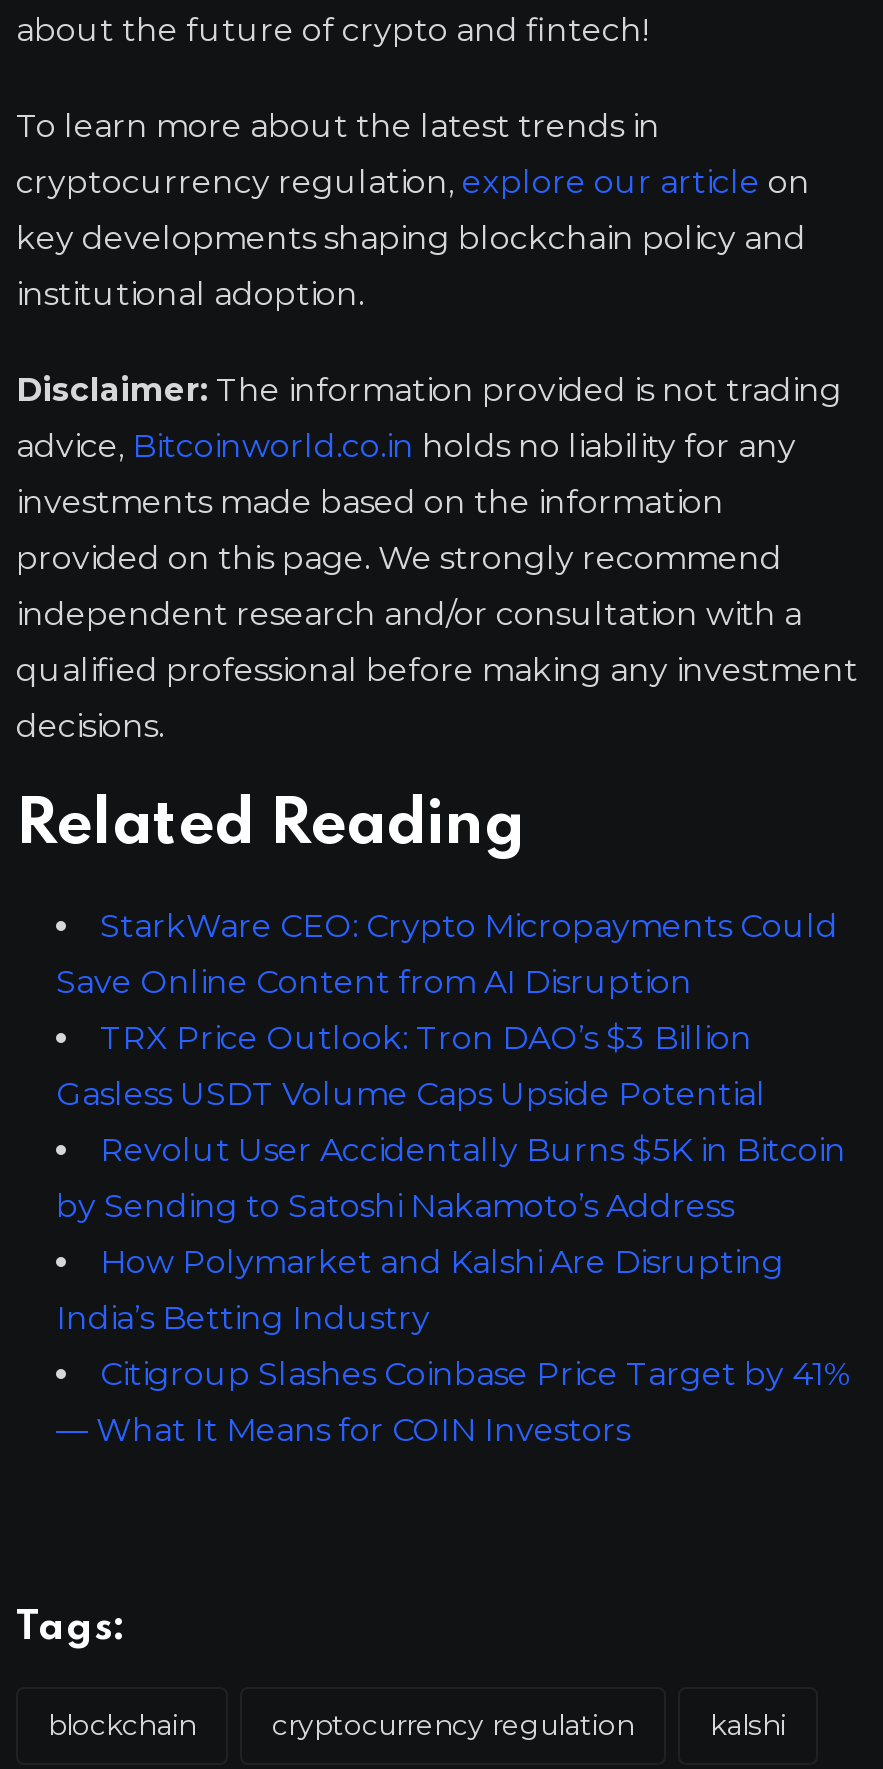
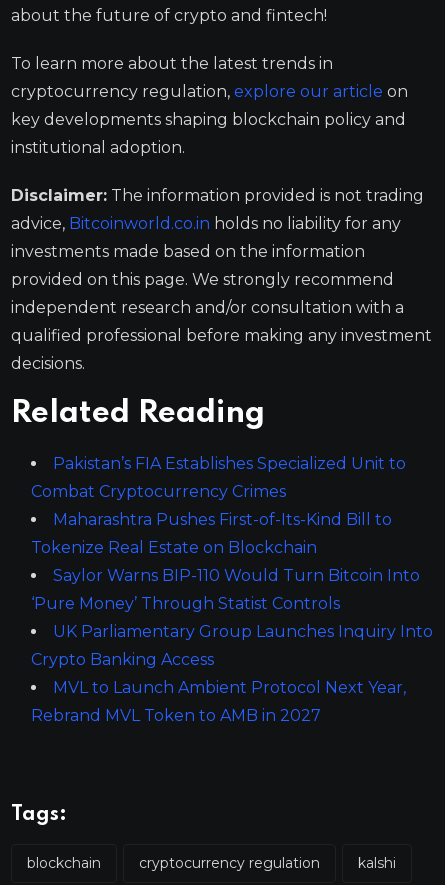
[100,906,838,944] StarkWare CEO: Crypto Micropayments Could -> [53,453,406,472] Pakistan’s FIA Establishes Specialized Unit to
[56,962,692,1000] Save Online Content from AI Disruption -> [31,481,286,500] Combat Cryptocurrency Crimes
[100,1018,752,1056] TRX Price Outlook: Tron DAO’s $3 Billion -> [53,509,392,528] Maharashtra Pushes First-of-Its-Kind Bill to
[56,1074,766,1112] Gasless USDT Volume Caps Upside Potential -> [31,537,317,556] Tokenize Real Estate on Blockchain
[100,1130,846,1168] Revolut User Accidentally Burns $5K in Bitcoin -> [53,565,420,584] Saylor Warns BIP-110 Would Turn Bitcoin Into
[56,1186,734,1224] by Sending to Satoshi Nakamoto’s Address -> [31,593,340,612] ‘Pure Money’ Through Statist Controls
[100,1242,784,1280] How Polymarket and Kalshi Are Disrupting -> [53,621,433,640] UK Parliamentary Group Launches Inquiry Into
[56,1298,430,1336] India’s Betting Industry -> [31,649,214,668] Crypto Banking Access
[100,1354,852,1392] Citigroup Slashes Coinbase Price Target by 41% -> [53,677,406,696] MVL to Launch Ambient Protocol Next Year,
[56,1410,630,1448] — What It Means for COIN Investors -> [31,705,321,724] Rebrand MVL Token to AMB in 2027

